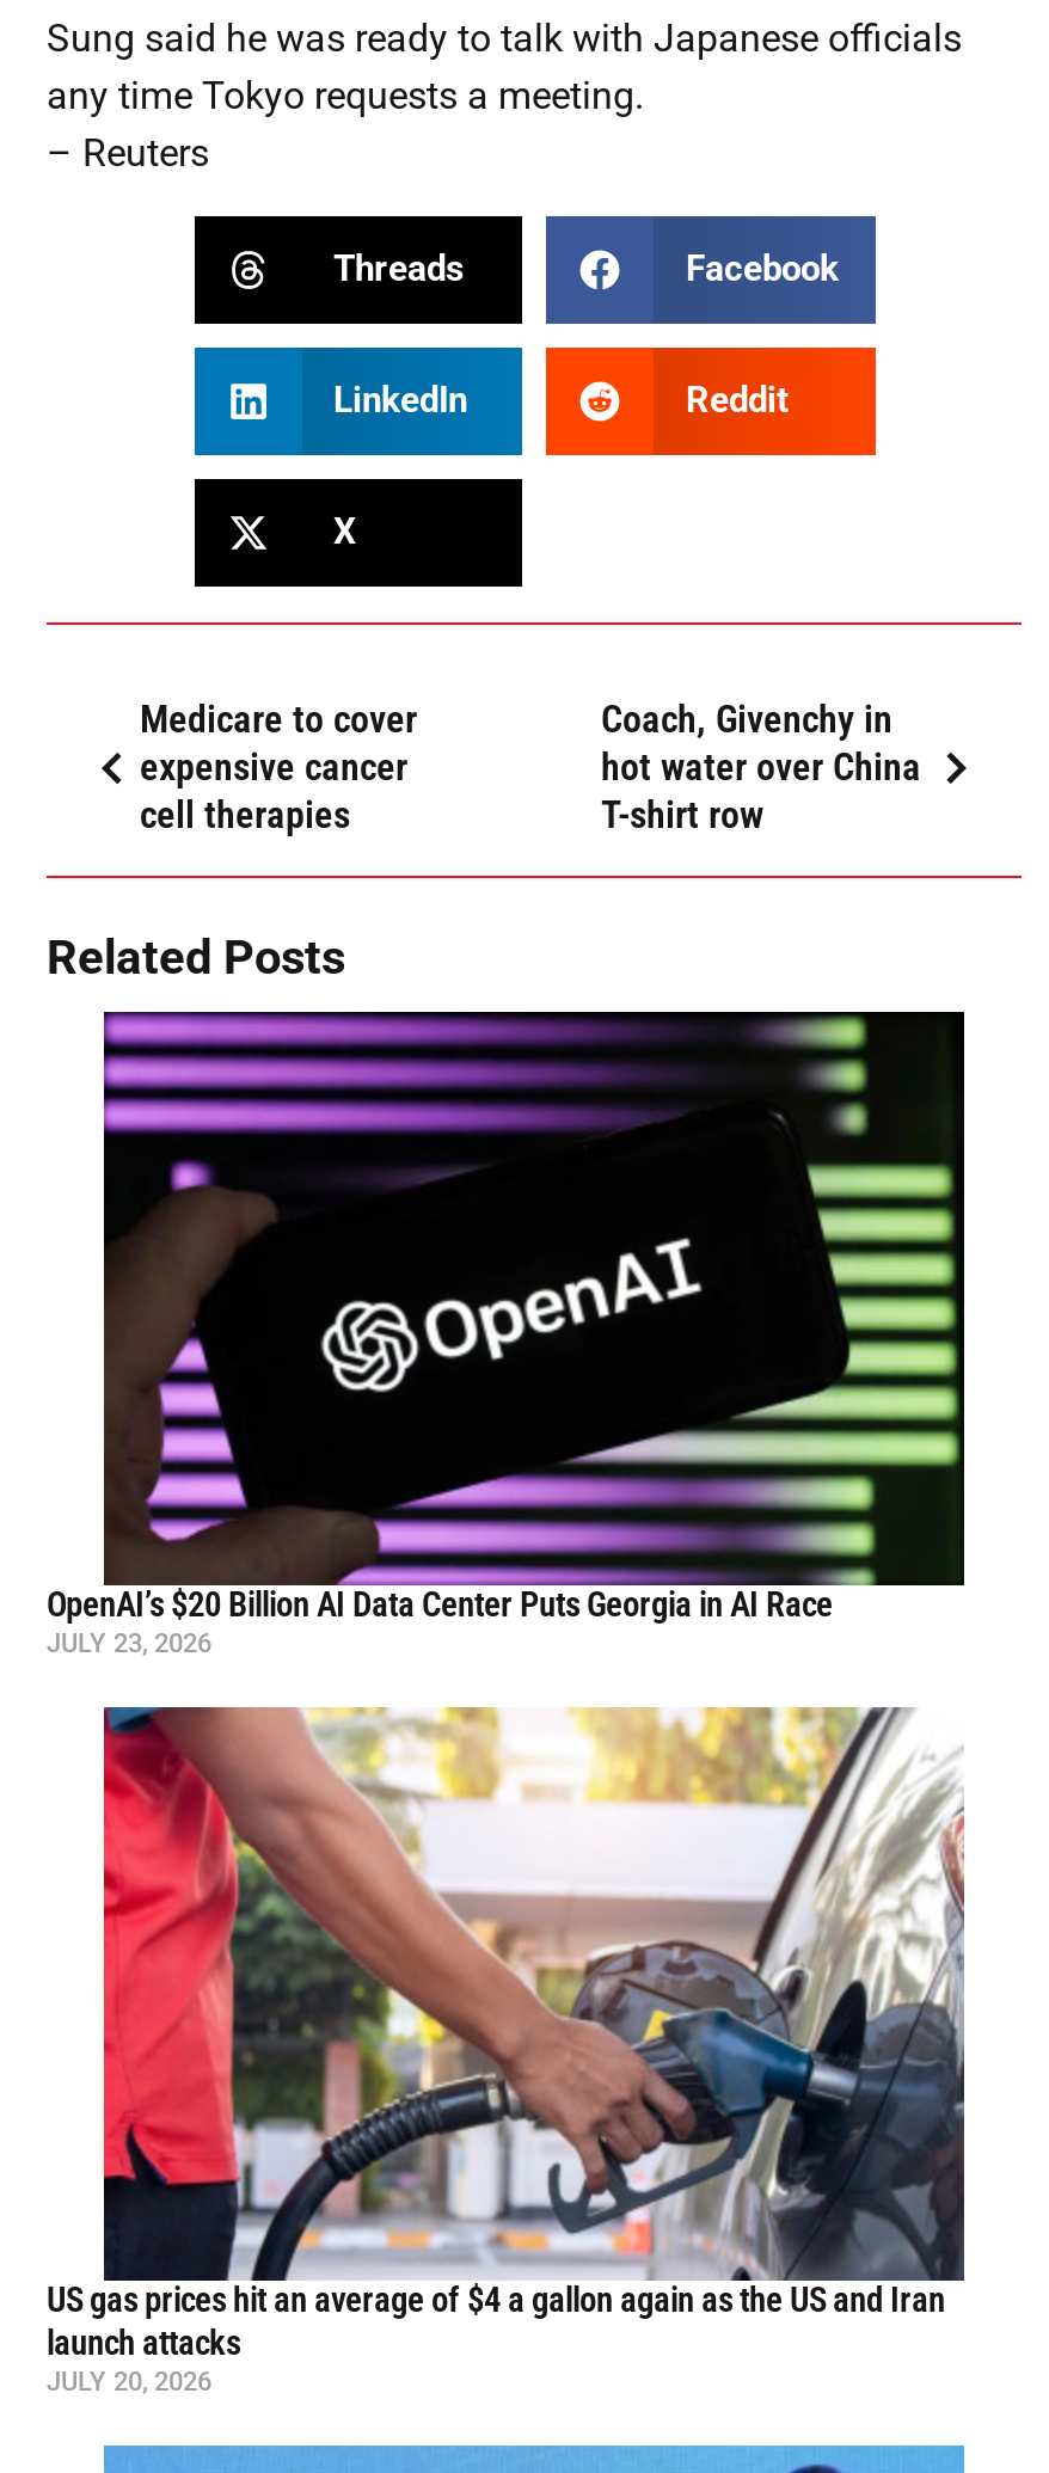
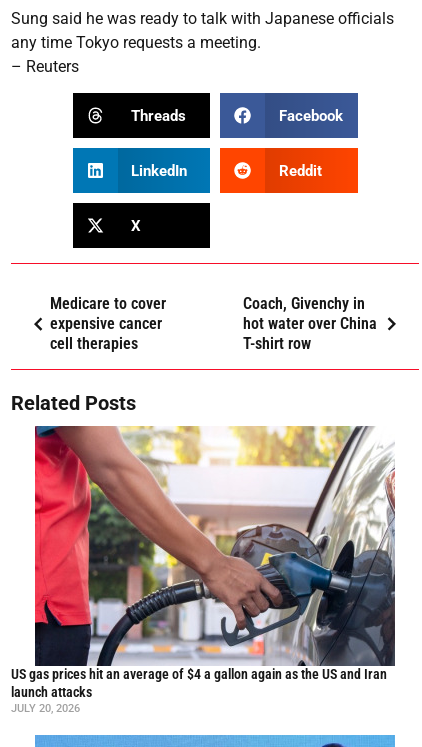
[47,1008,967,1658] [image] | OpenAI’s $20 Billion AI Data Center Puts Georgia in AI Race | JULY 23, 2026 -> none

